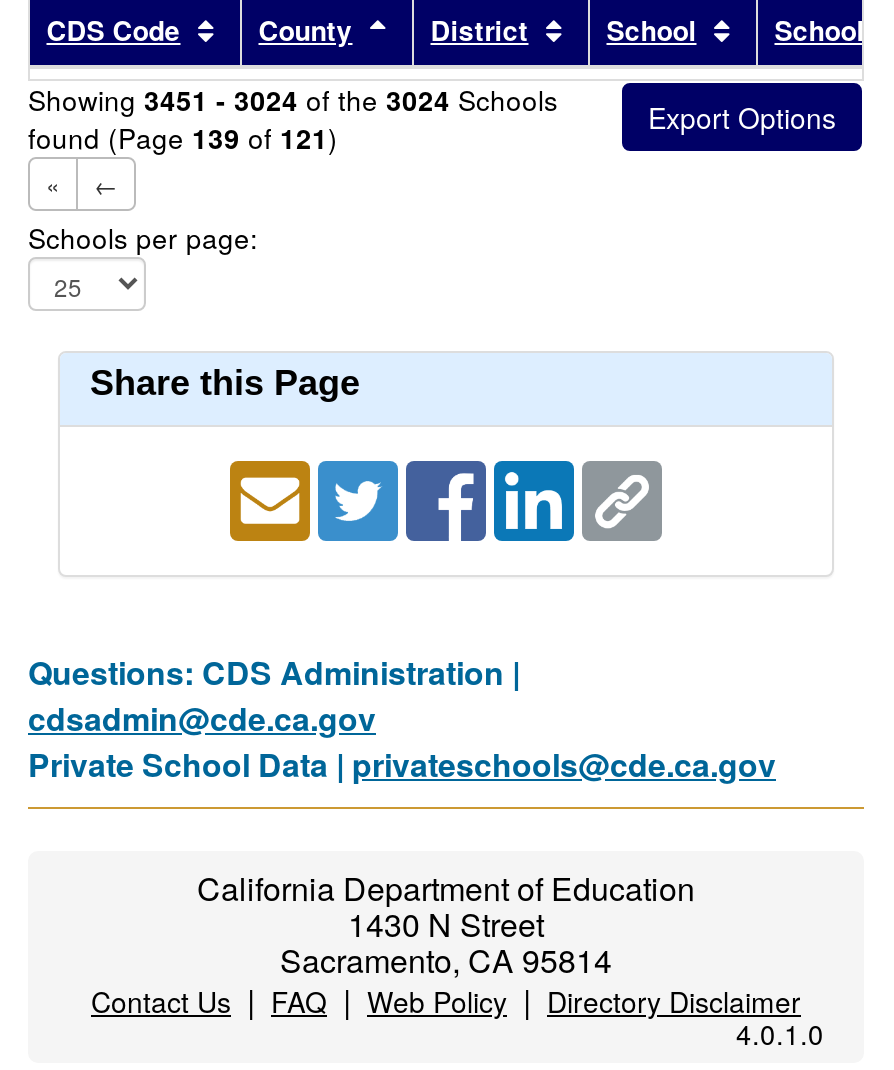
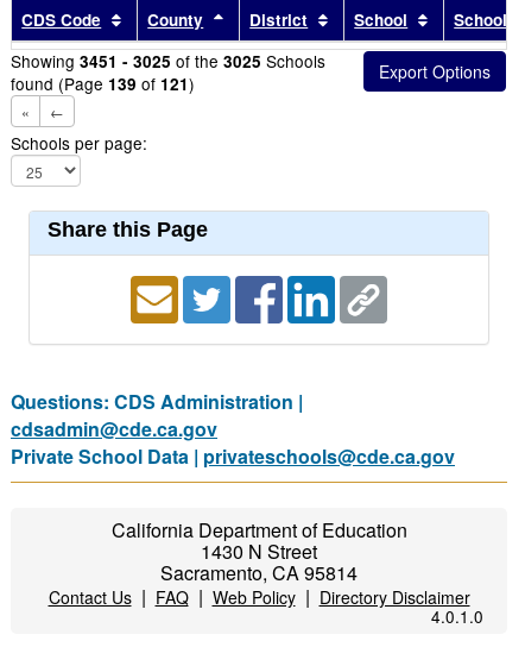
[28,79,558,119] Showing 3451 - 3024 of the 3024 Schools -> [11,49,325,73] Showing 3451 - 3025 of the 3025 Schools

